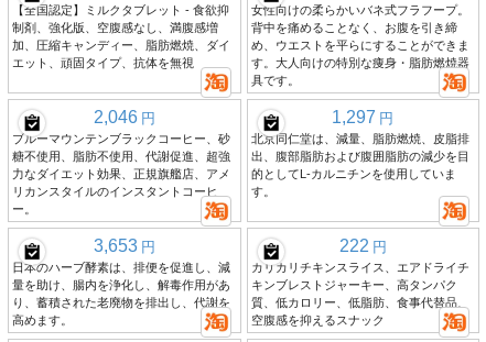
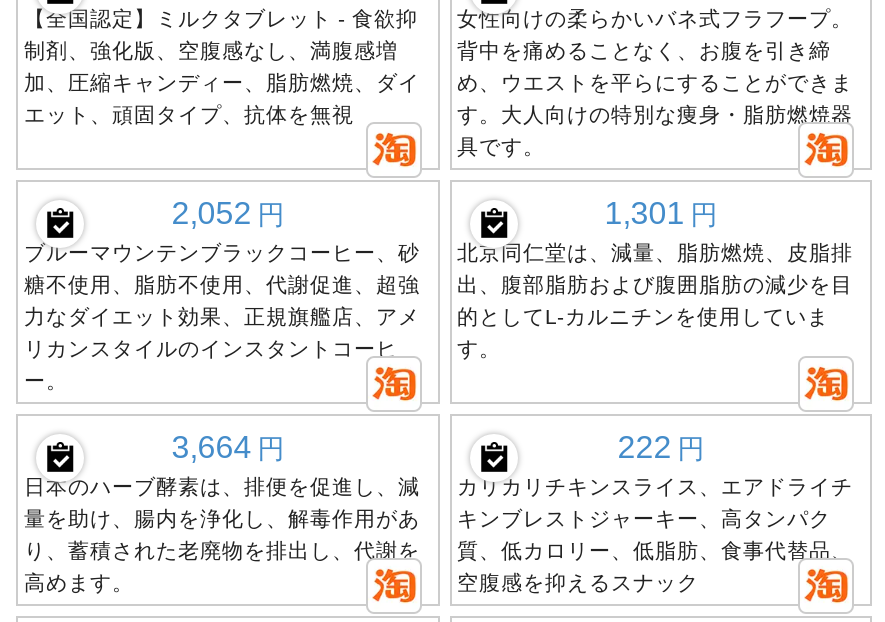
[93,108,155,127] 2,046 円 -> [172,197,284,231] 2,052 円
[332,108,394,127] 1,297 円 -> [604,197,716,231] 1,301 円
[93,237,155,256] 3,653 円 -> [172,431,284,465] 3,664 円

